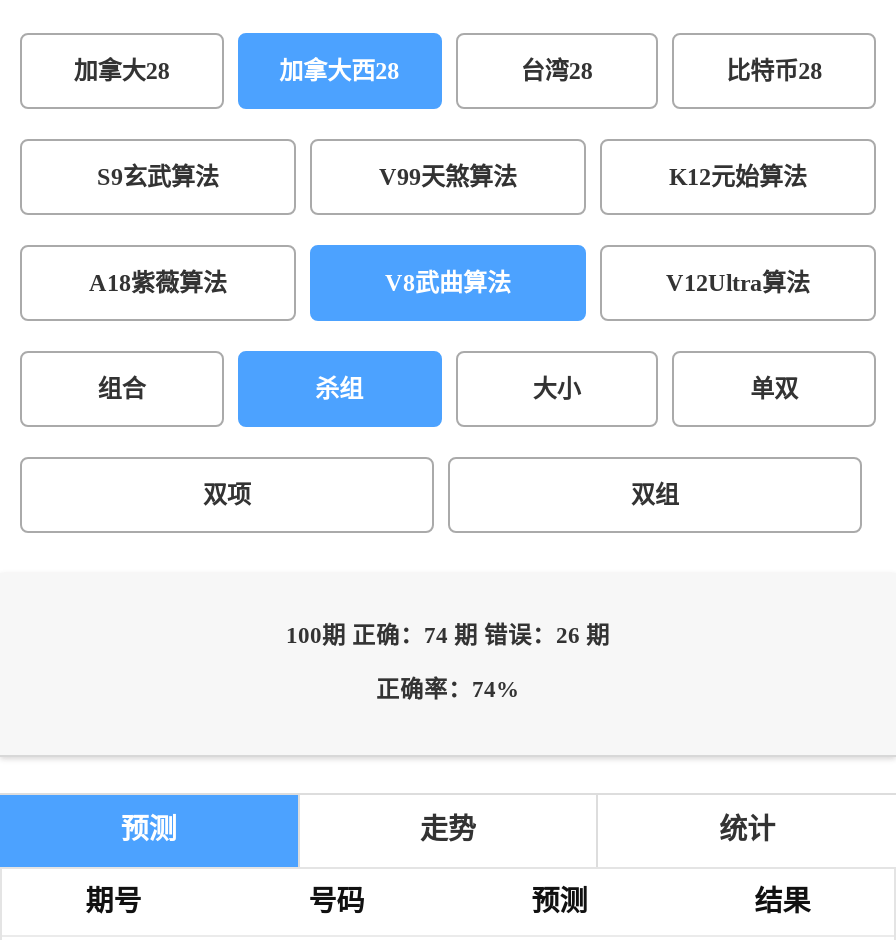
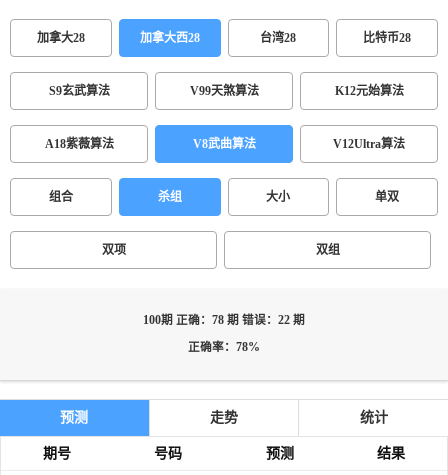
[286,623,610,649] 100期 正确：74 期 错误：26 期 -> [143,314,305,327] 100期 正确：78 期 错误：22 期
[376,677,520,703] 正确率：74% -> [188,341,260,354] 正确率：78%

